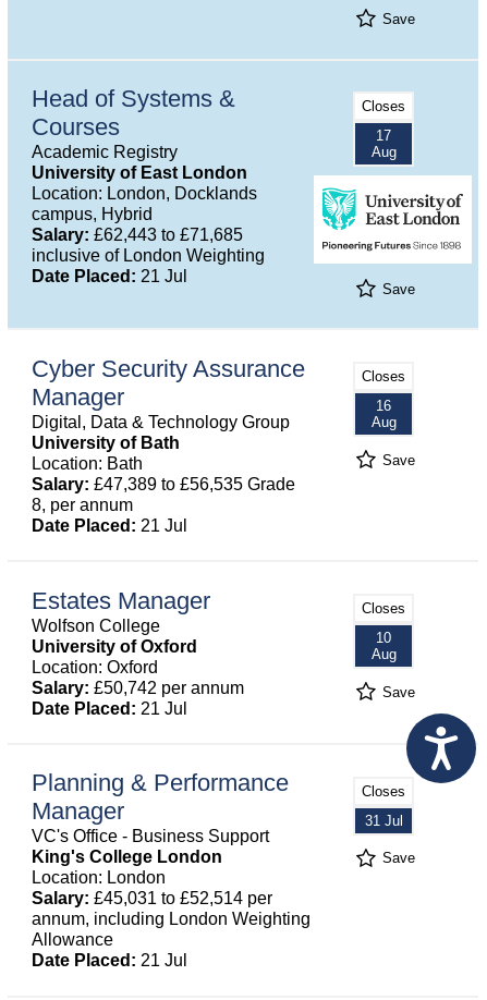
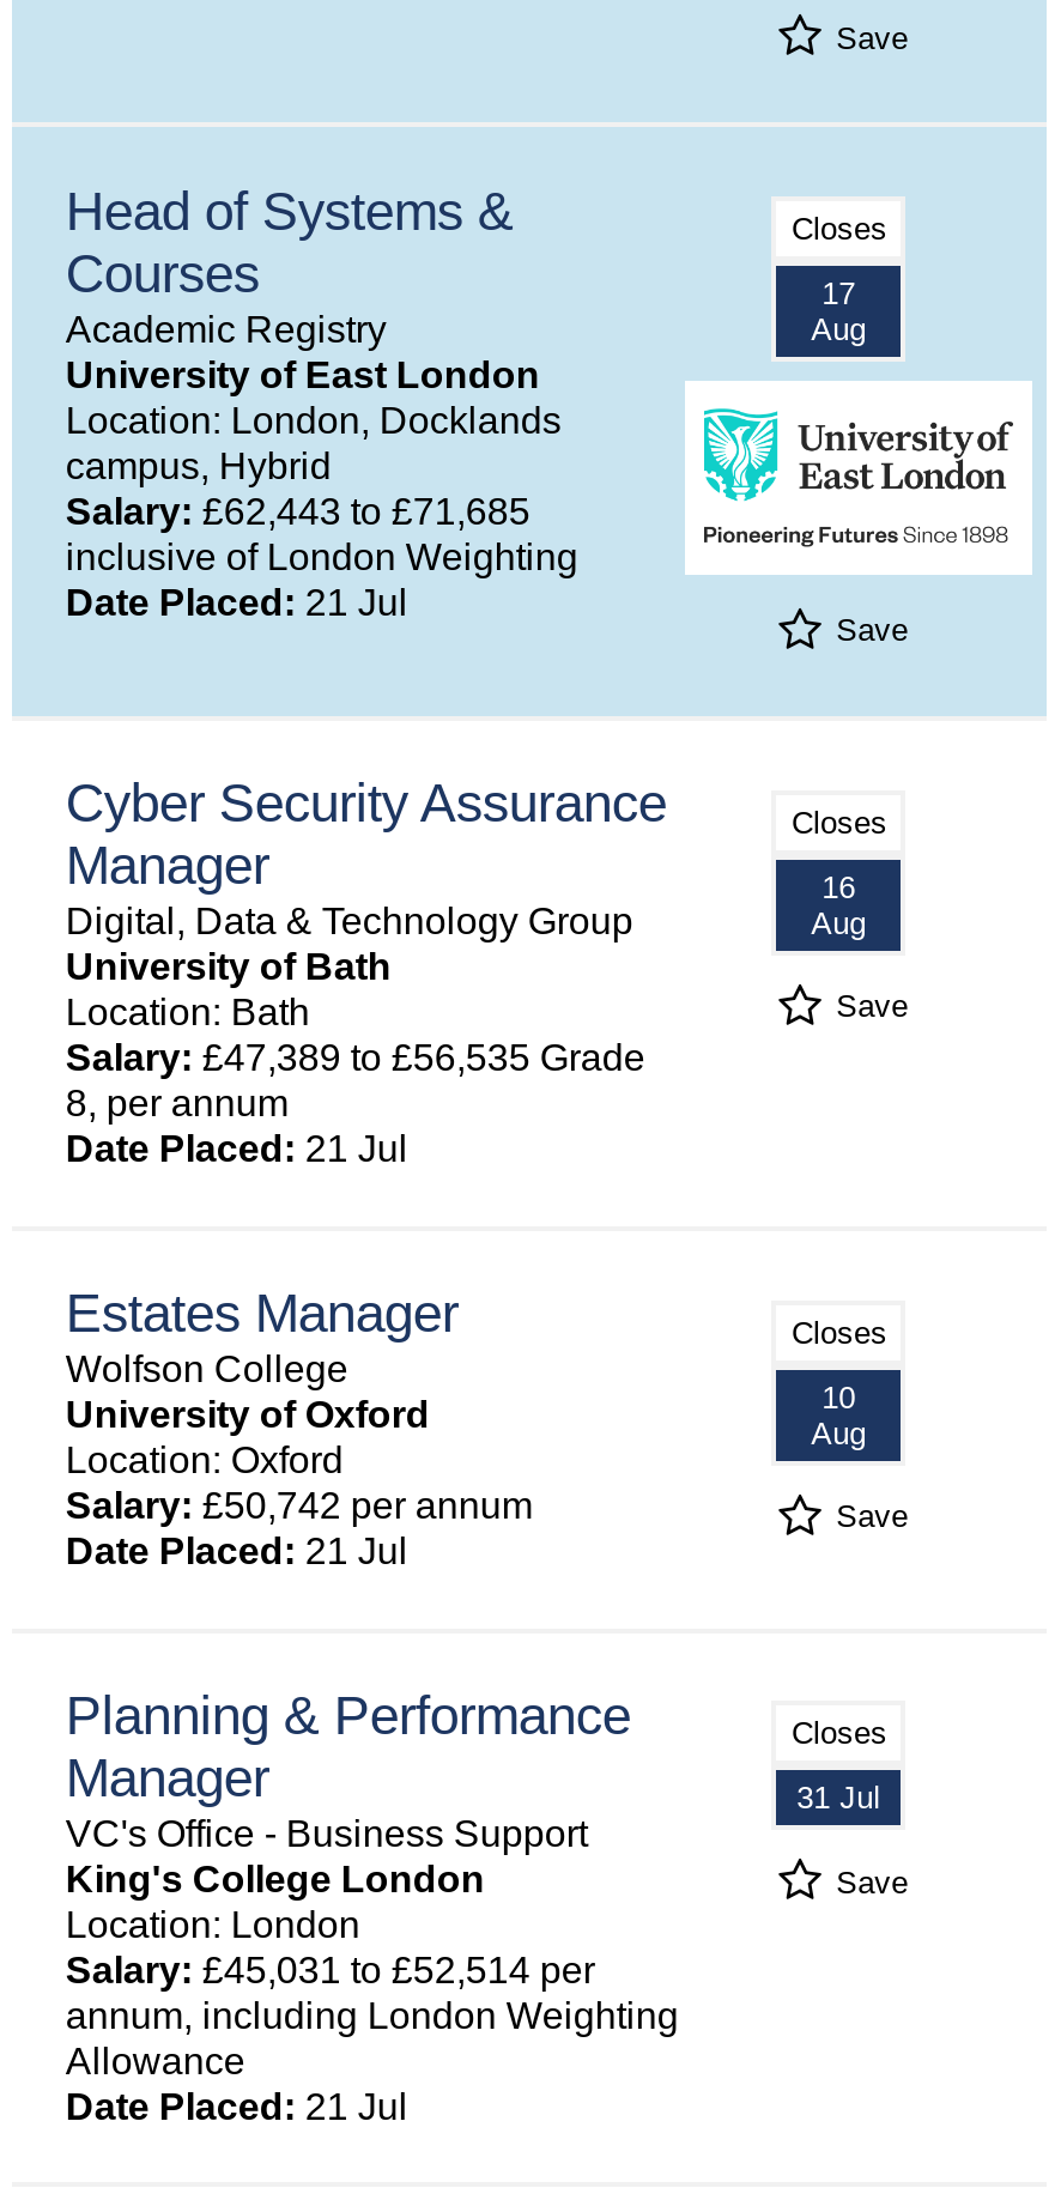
[405,712,477,784] [image] -> none

